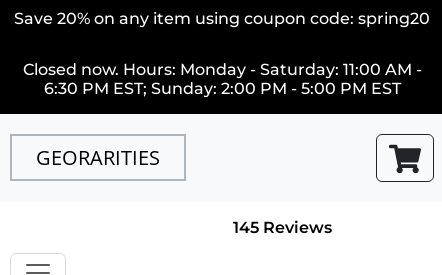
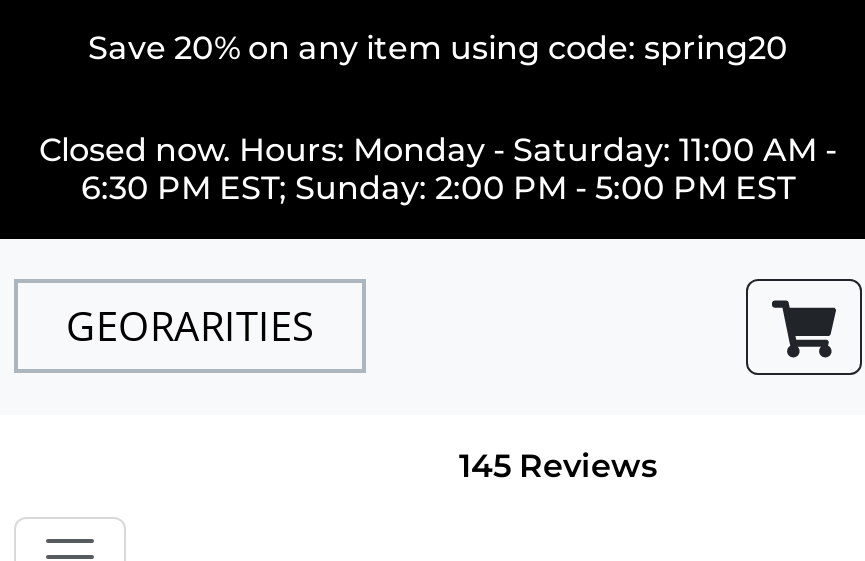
[14,9,430,28] Save 20% on any item using coupon code: spring20 -> [88,29,788,67] Save 20% on any item using code: spring20

